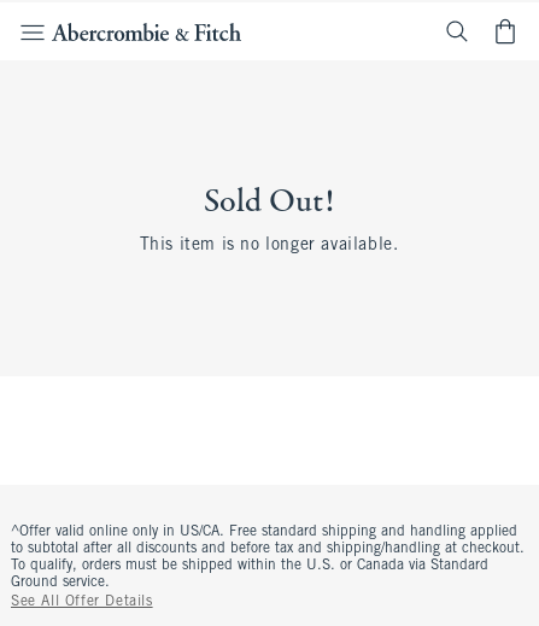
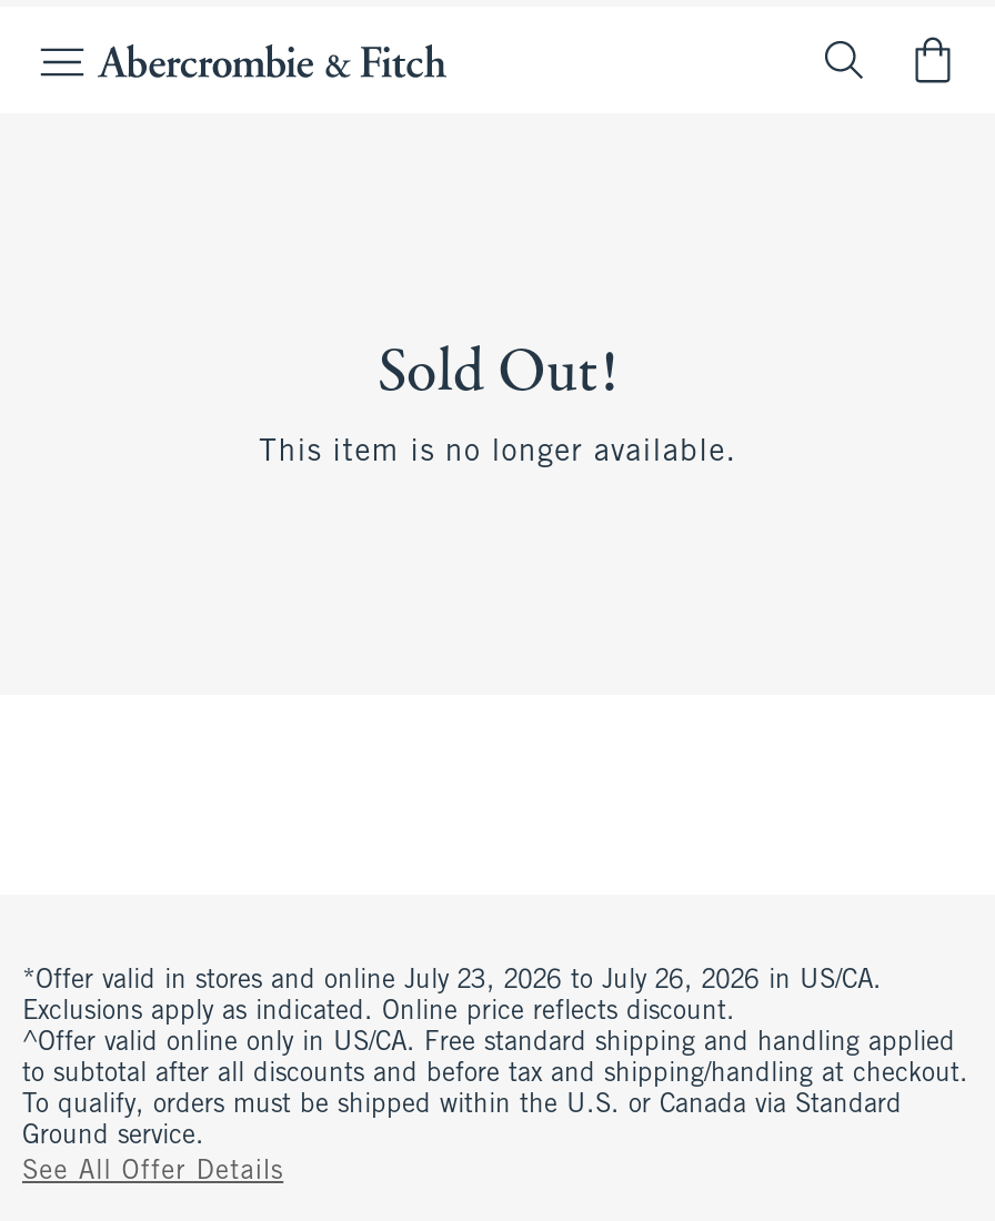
none -> [22,968,882,1026] *Offer valid in stores and online July 23, 2026 to July 26, 2026 in US/CA. | Exclusions apply as indicated. Online price reflects discount.

